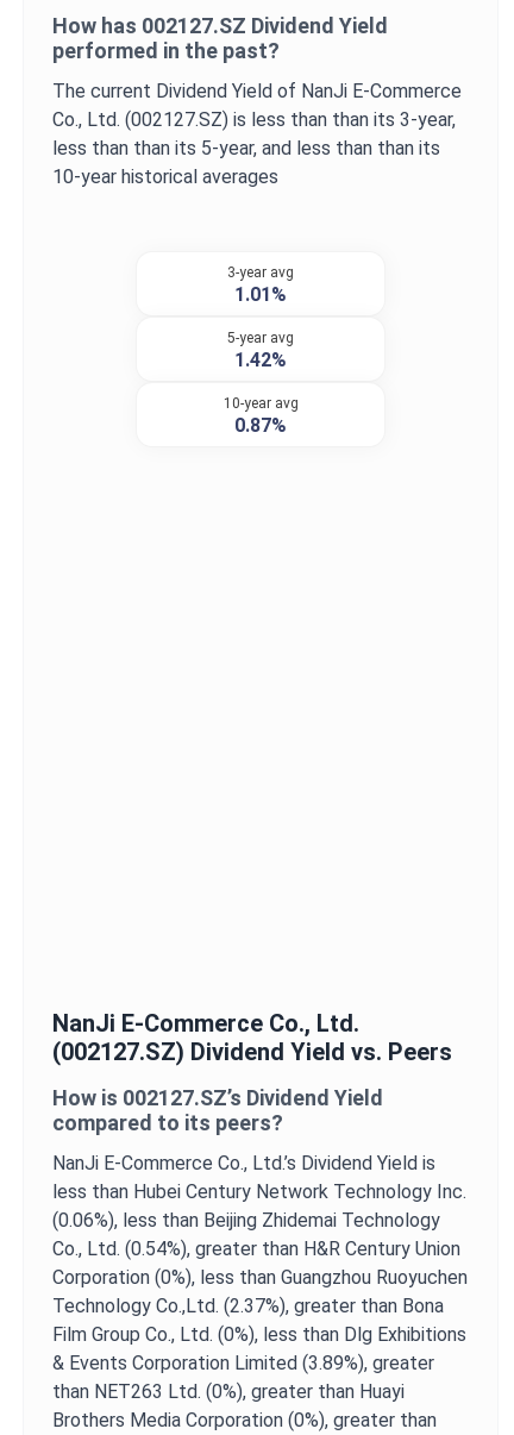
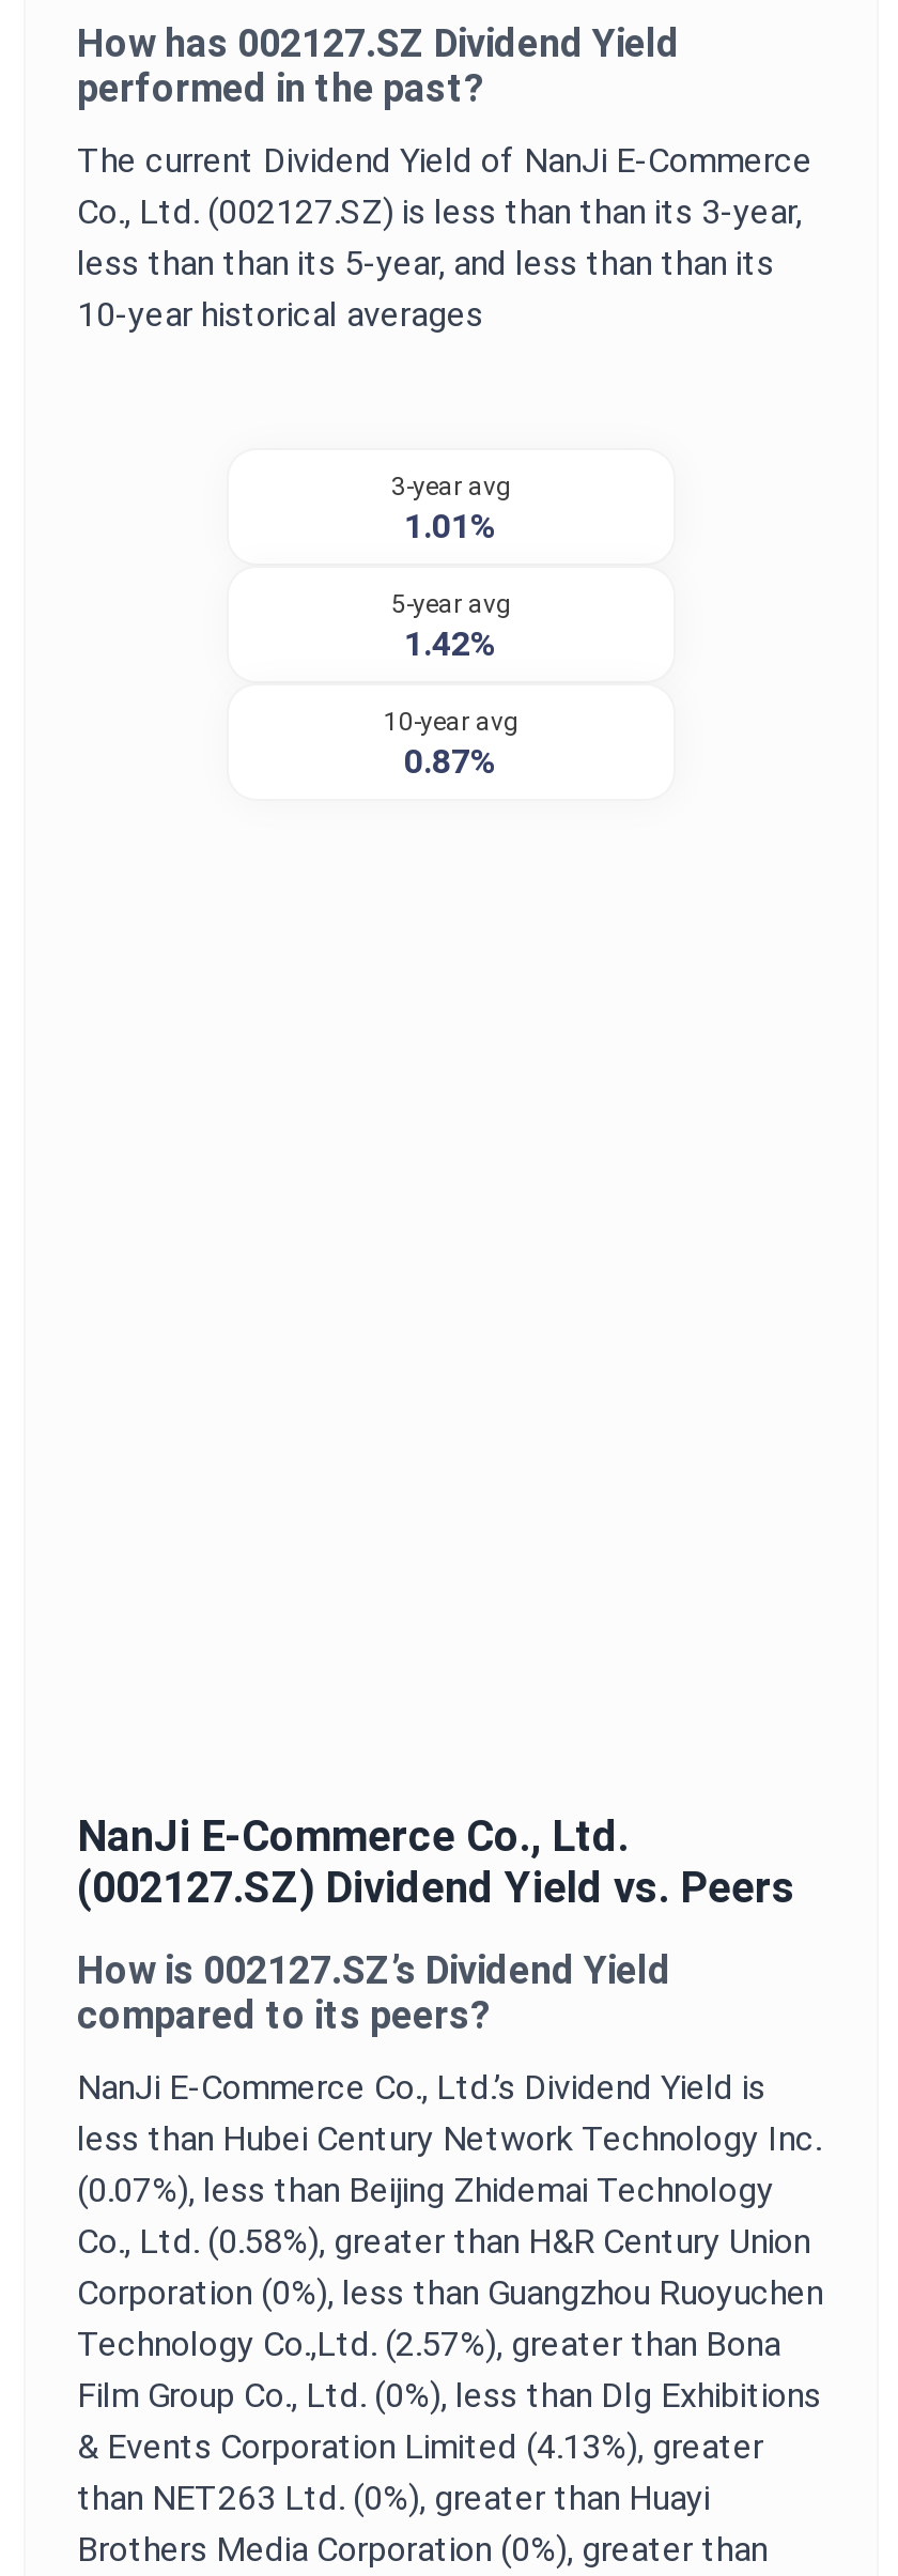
[52,1209,440,1232] (0.06%), less than Beijing Zhidemai Technology -> [77,2170,774,2210] (0.07%), less than Beijing Zhidemai Technology
[52,1237,460,1260] Co., Ltd. (0.54%), greater than H&R Century Union -> [77,2221,810,2262] Co., Ltd. (0.58%), greater than H&R Century Union
[52,1295,444,1317] Technology Co.,Ltd. (2.37%), greater than Bona -> [77,2324,780,2364] Technology Co.,Ltd. (2.57%), greater than Bona
[52,1352,434,1374] & Events Corporation Limited (3.89%), greater -> [77,2426,763,2467] & Events Corporation Limited (4.13%), greater

